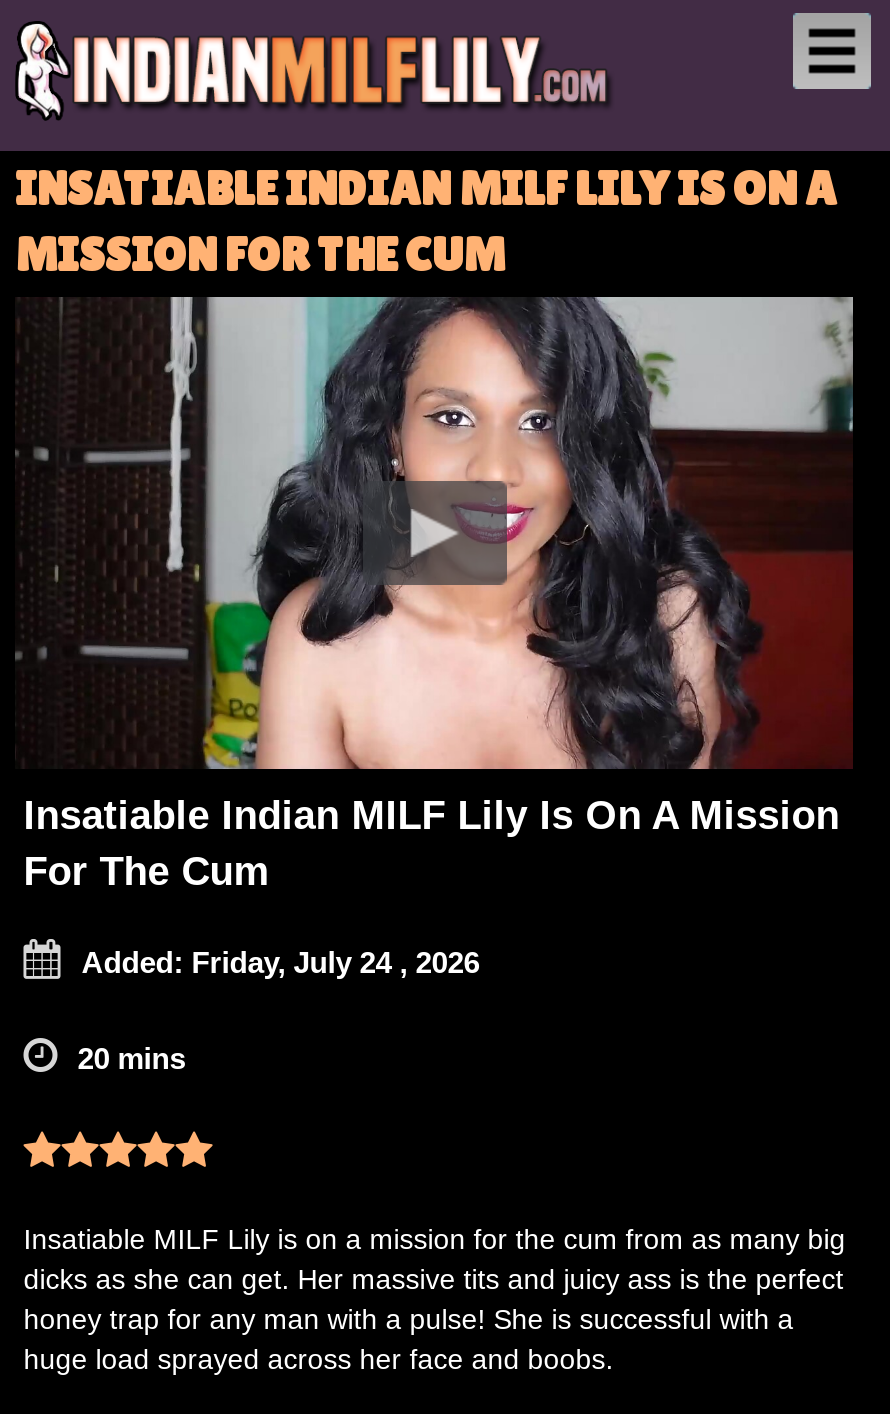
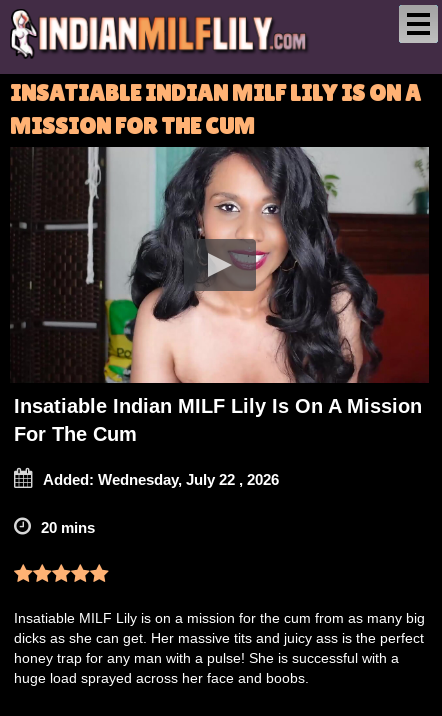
[82,946,480,980] Added: Friday, July 24 , 2026 -> [43,471,279,488] Added: Wednesday, July 22 , 2026

